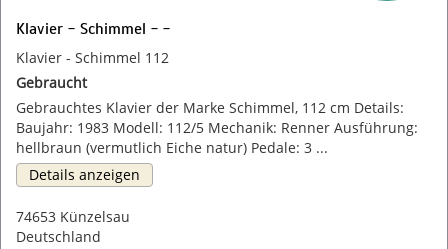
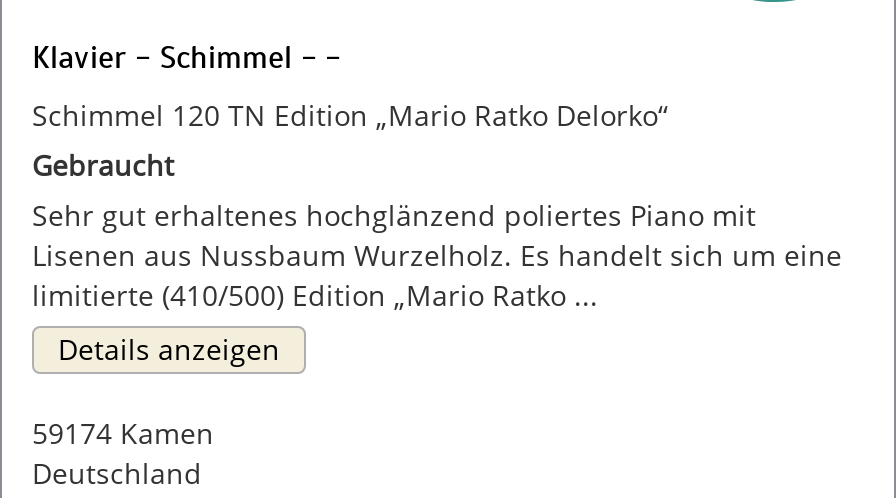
[16,48,169,67] Klavier - Schimmel 112 -> [32,96,668,134] Schimmel 120 TN Edition „Mario Ratko Delorko“
[16,98,418,157] Gebrauchtes Klavier der Marke Schimmel, 112 cm Details: | Baujahr: 1983 Modell: 112/5 Mechanik: Renner Ausführung: | hellbraun (vermutlich Eiche natur) Pedale: 3 ... -> [32,196,842,314] Sehr gut erhaltenes hochglänzend poliertes Piano mit | Lisenen aus Nussbaum Wurzelholz. Es handelt sich um eine | limitierte (410/500) Edition „Mario Ratko ...
[16,207,130,226] 74653 Künzelsau -> [32,414,214,452] 59174 Kamen

